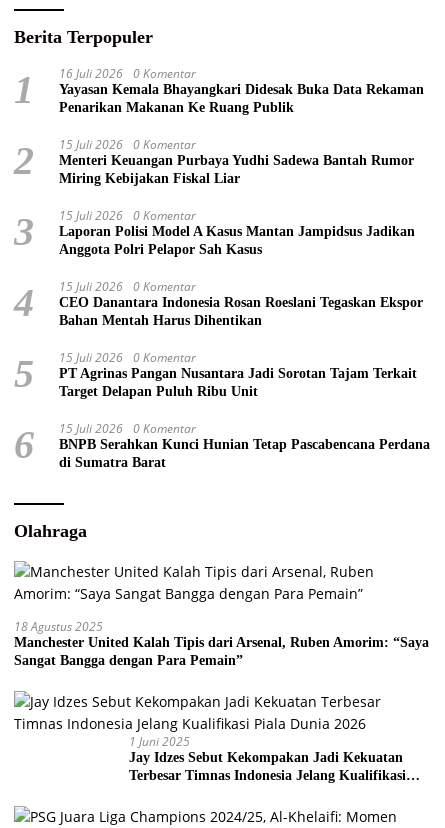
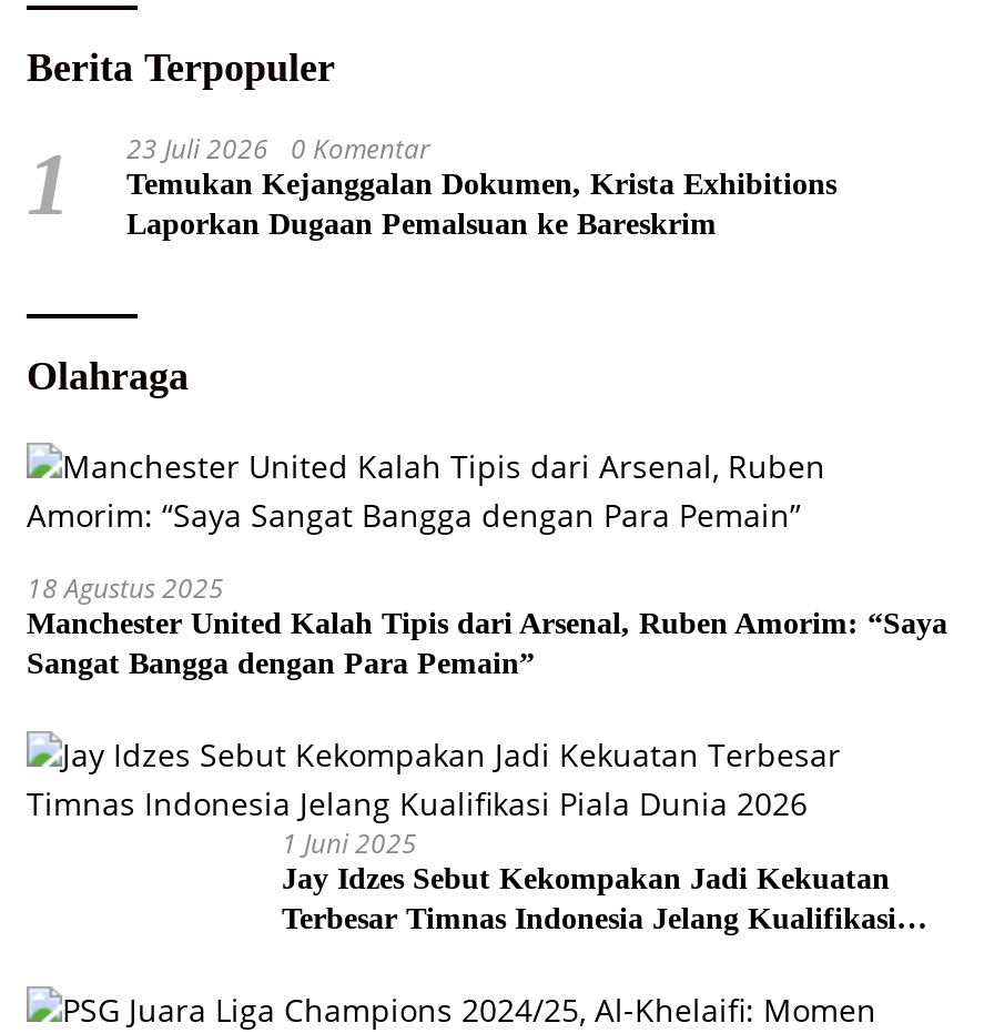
[14,65,430,470] 16 Juli 2026 0 Komentar | Yayasan Kemala Bhayangkari Didesak Buka Data Rekaman | Penarikan Makanan Ke Ruang Publik | 2 | 15 Juli 2026 0 Komentar | Menteri Keuangan Purbaya Yudhi Sadewa Bantah Rumor | Miring Kebijakan Fiskal Liar | 3 | 15 Juli 2026 0 Komentar | Laporan Polisi Model A Kasus Mantan Jampidsus Jadikan | Anggota Polri Pelapor Sah Kasus | 4 | 15 Juli 2026 0 Komentar | CEO Danantara Indonesia Rosan Roeslani Tegaskan Ekspor | Bahan Mentah Harus Dihentikan | 5 | 15 Juli 2026 0 Komentar | PT Agrinas Pangan Nusantara Jadi Sorotan Tajam Terkait | Target Delapan Puluh Ribu Unit | 6 | 15 Juli 2026 0 Komentar | BNPB Serahkan Kunci Hunian Tetap Pascabencana Perdana | di Sumatra Barat -> [126,130,836,241] 23 Juli 2026 0 Komentar | Temukan Kejanggalan Dokumen, Krista Exhibitions | Laporkan Dugaan Pemalsuan ke Bareskrim

